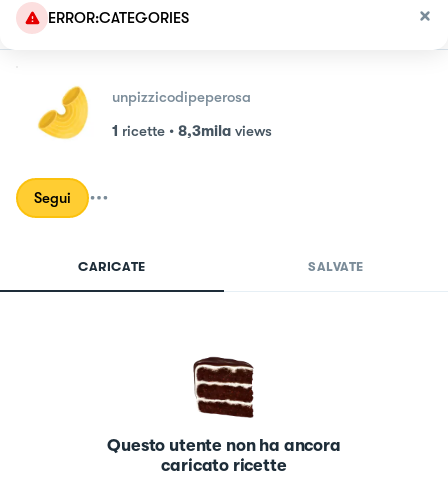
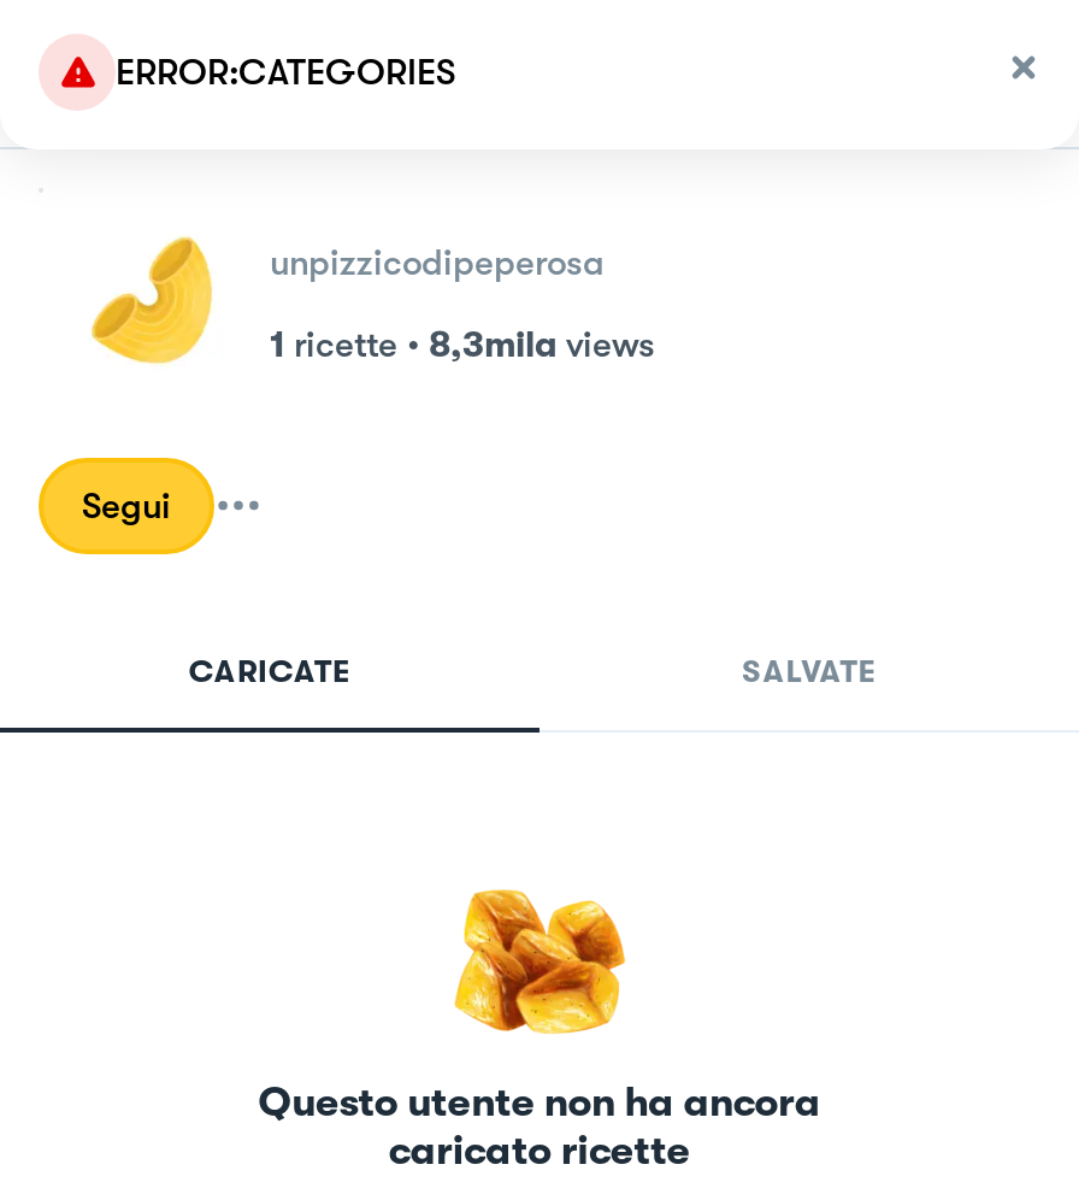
[189,356,259,419] [image] -> [453,887,629,1036] [image]

